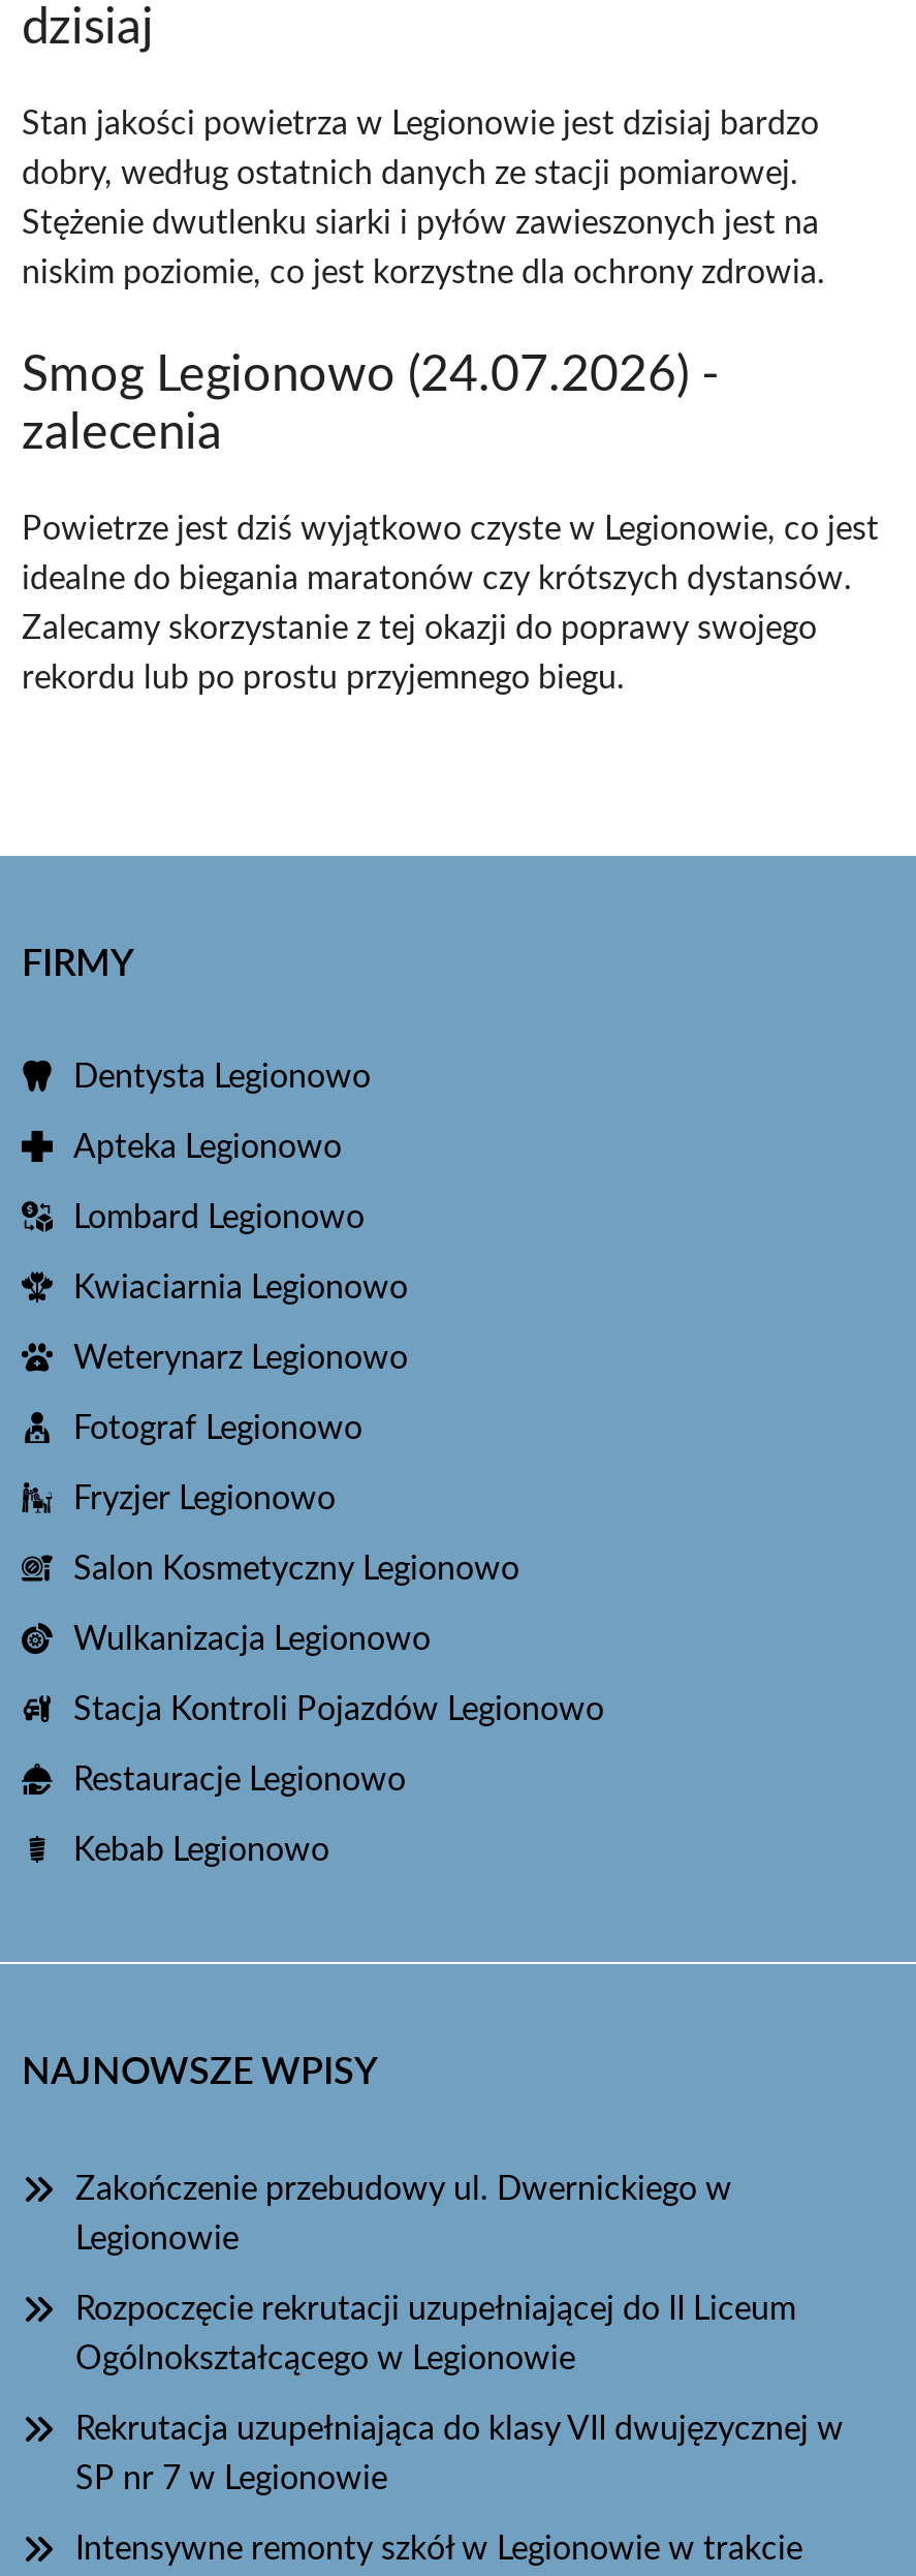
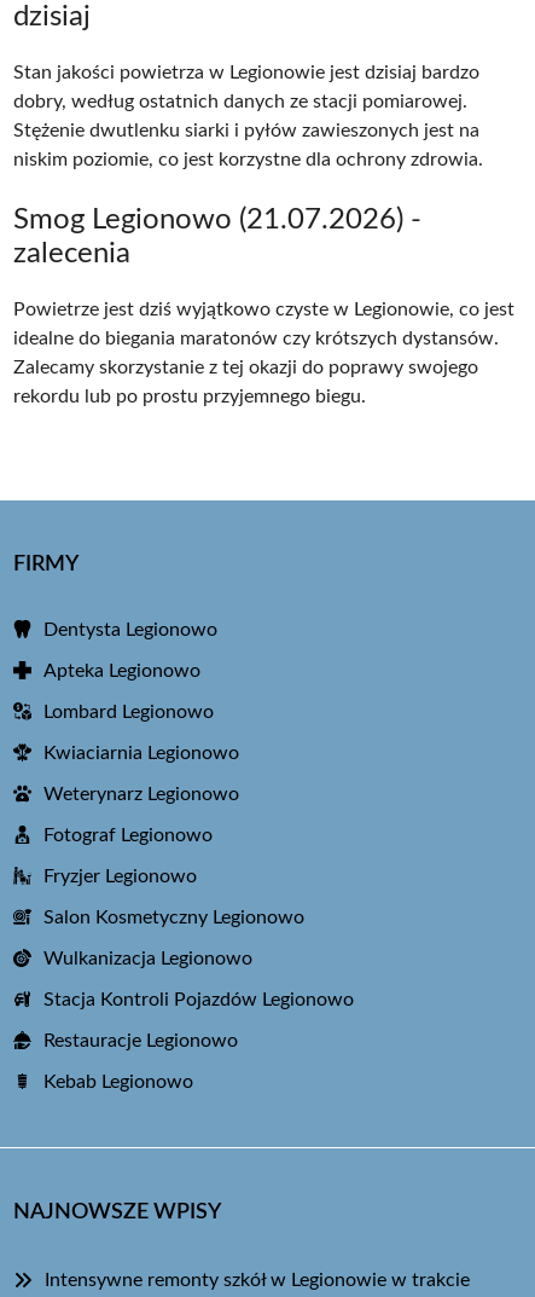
[22,351,720,401] Smog Legionowo (24.07.2026) - -> [13,205,421,234] Smog Legionowo (21.07.2026) -
[75,2173,844,2495] Zakończenie przebudowy ul. Dwernickiego w | Legionowie | Rozpoczęcie rekrutacji uzupełniającej do II Liceum | Ogólnokształcącego w Legionowie | Rekrutacja uzupełniająca do klasy VII dwujęzycznej w | SP nr 7 w Legionowie -> none

